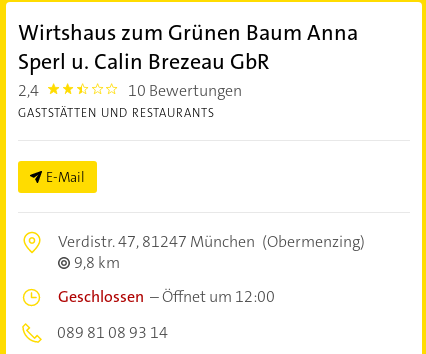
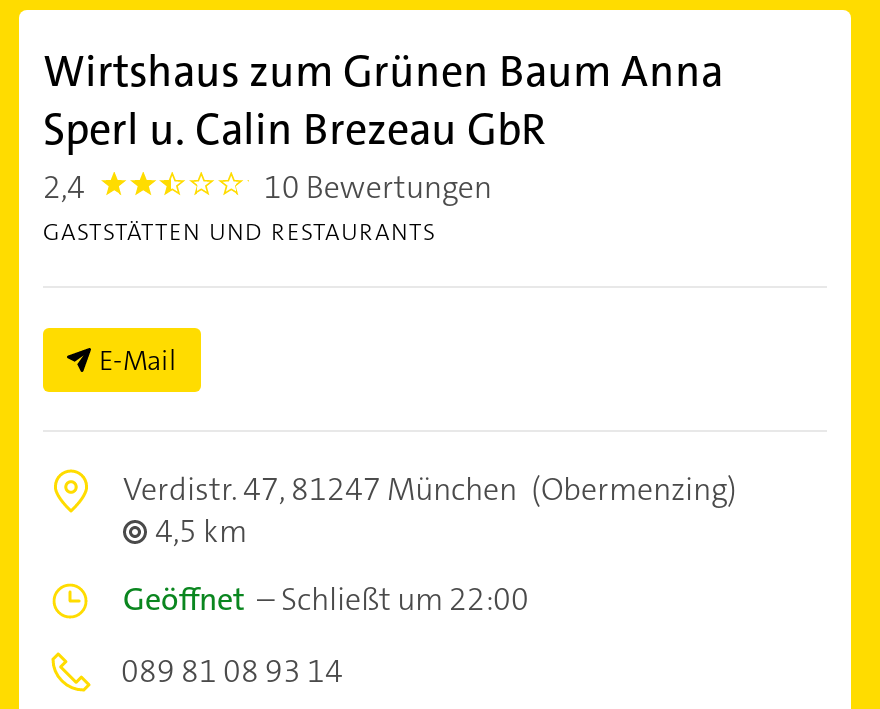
[74,252,120,273] 9,8 km -> [155,510,247,552] 4,5 km
[58,286,275,307] Geschlossen – Öffnet um 12:00 -> [123,578,529,620] Geöffnet – Schließt um 22:00

